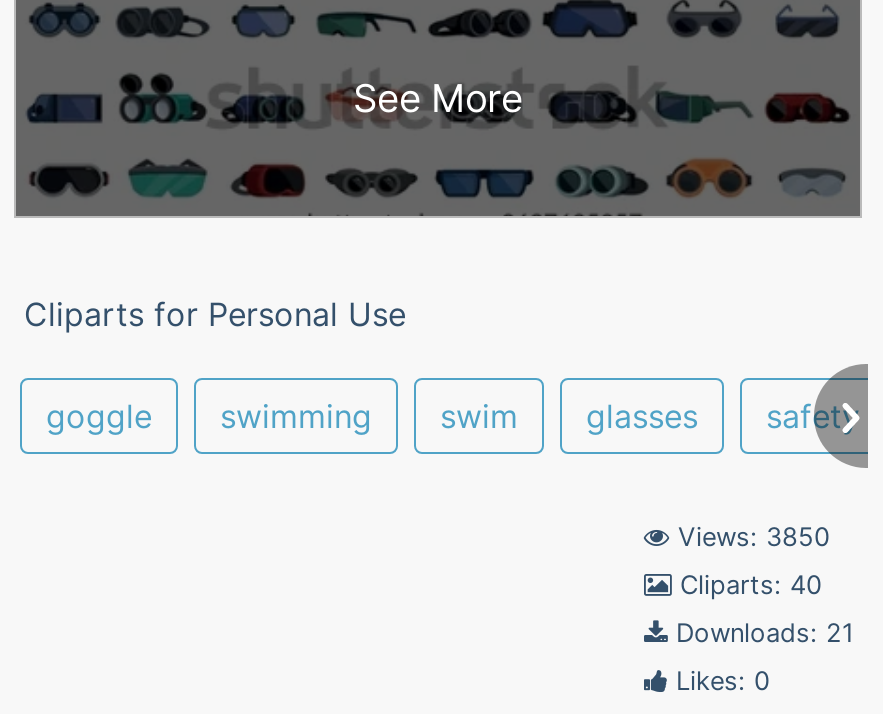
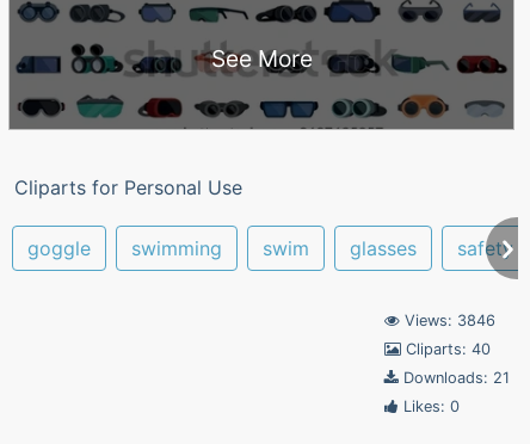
[670,522,830,552] Views: 3850 -> [400,312,495,329] Views: 3846

